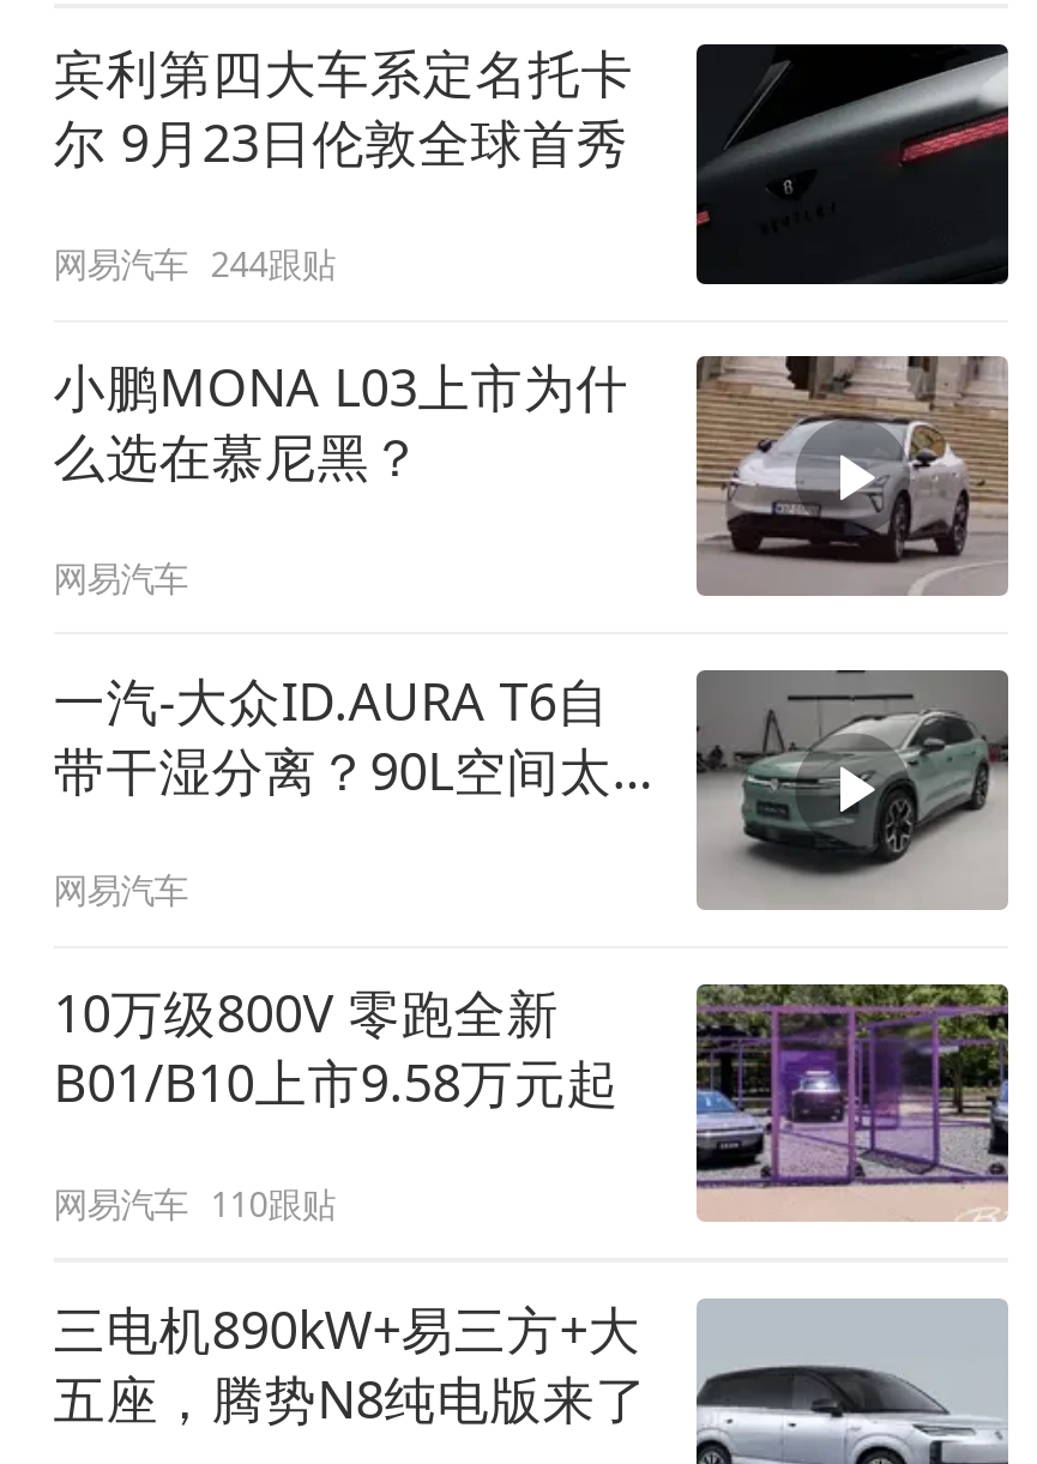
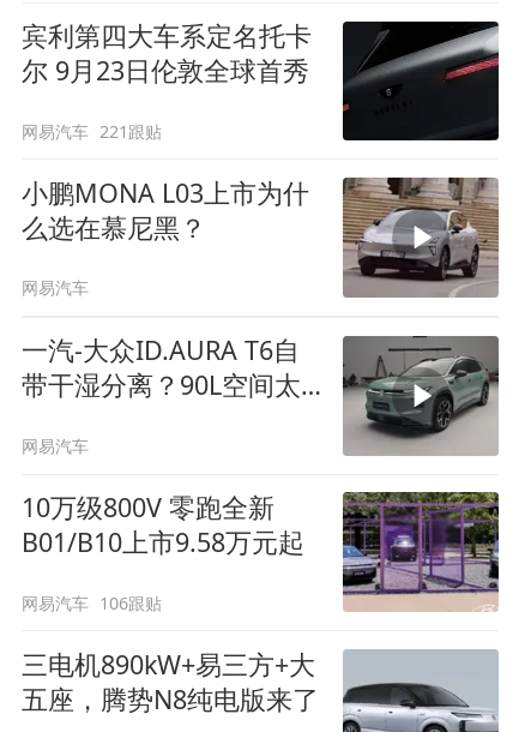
[53,240,335,286] 网易汽车 244跟贴 -> [21,120,162,142] 网易汽车 221跟贴
[53,1180,335,1226] 网易汽车 110跟贴 -> [21,591,162,614] 网易汽车 106跟贴

